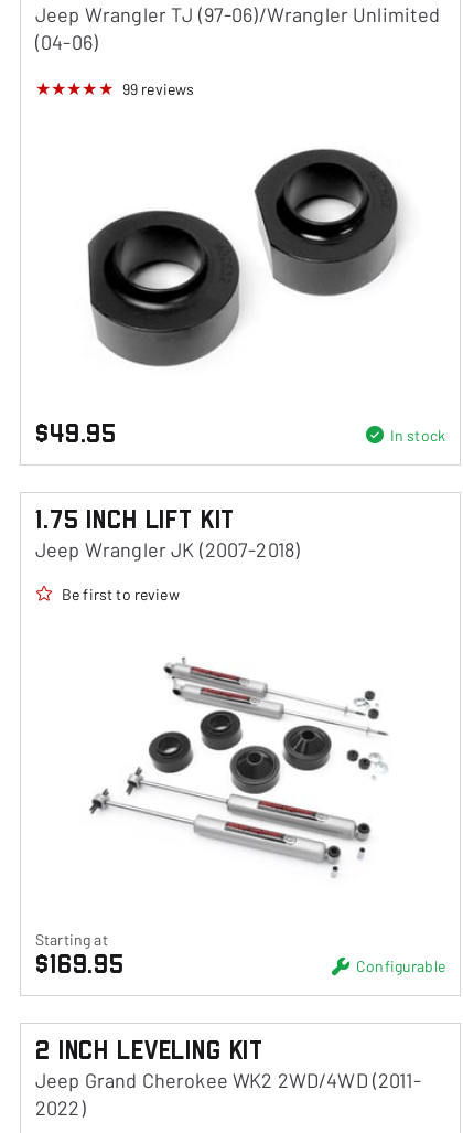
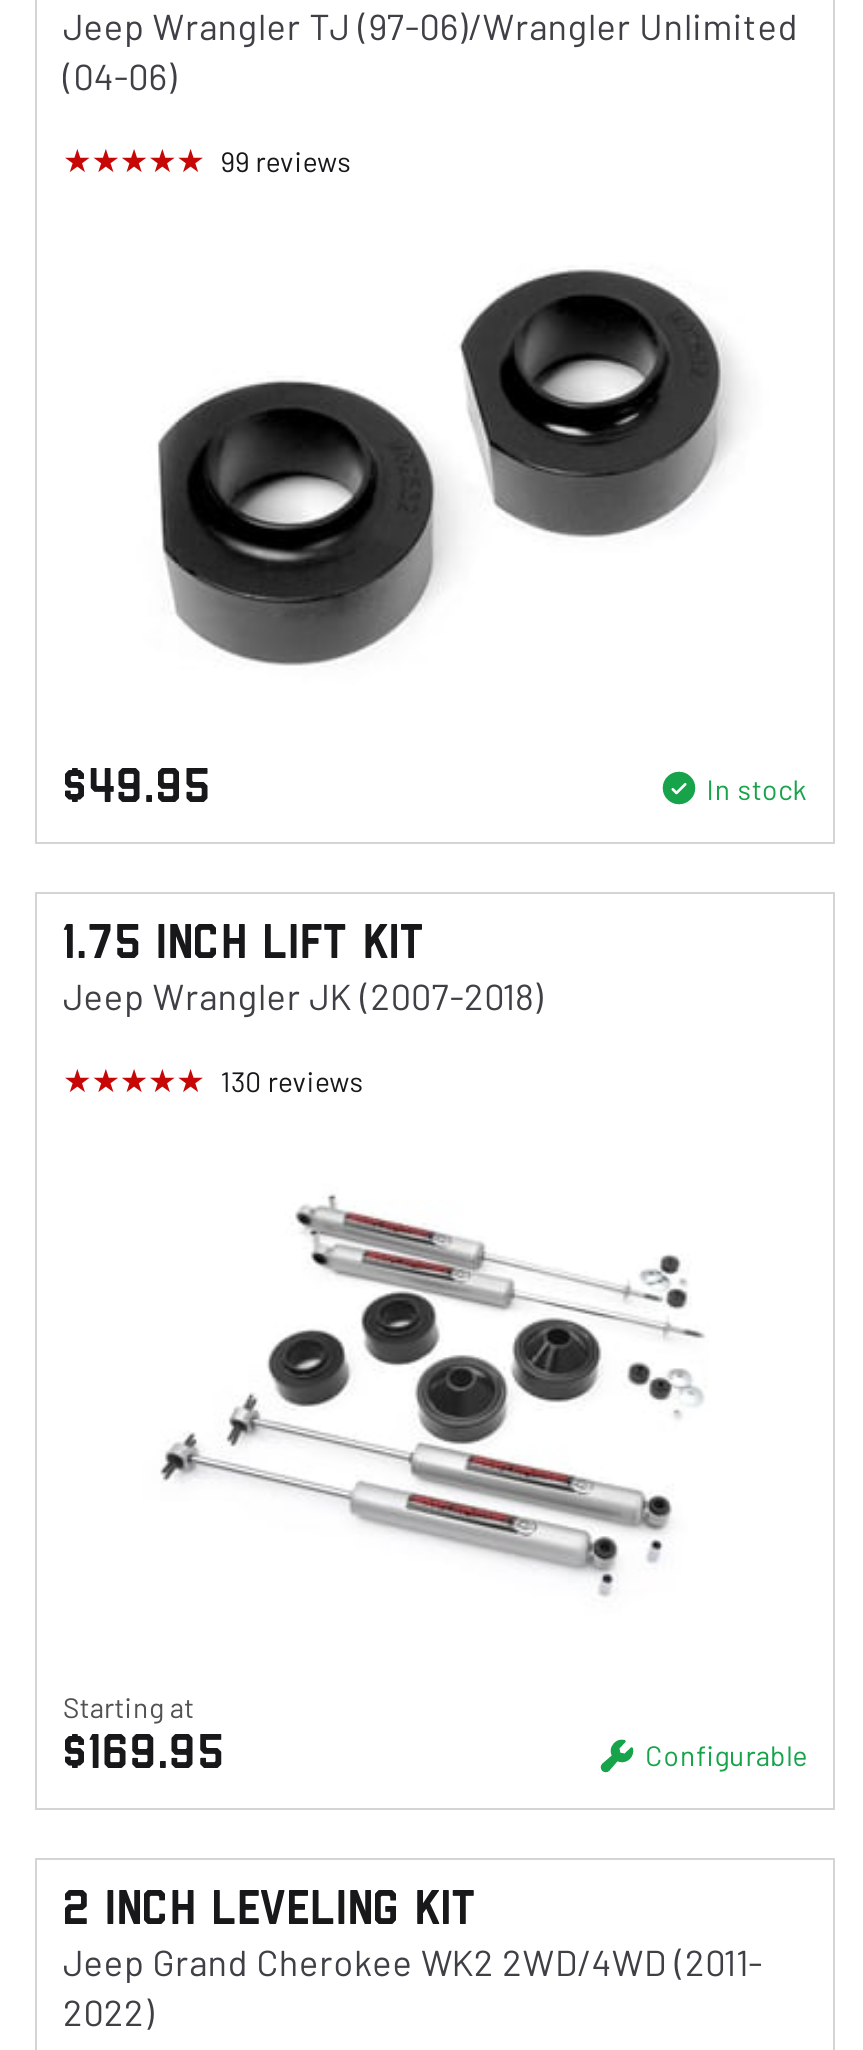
[62,585,179,603] Be first to review -> [221,1064,364,1098] 130 reviews

